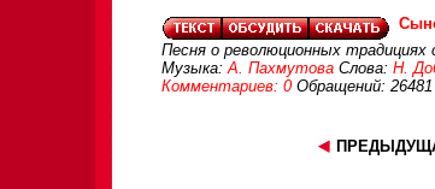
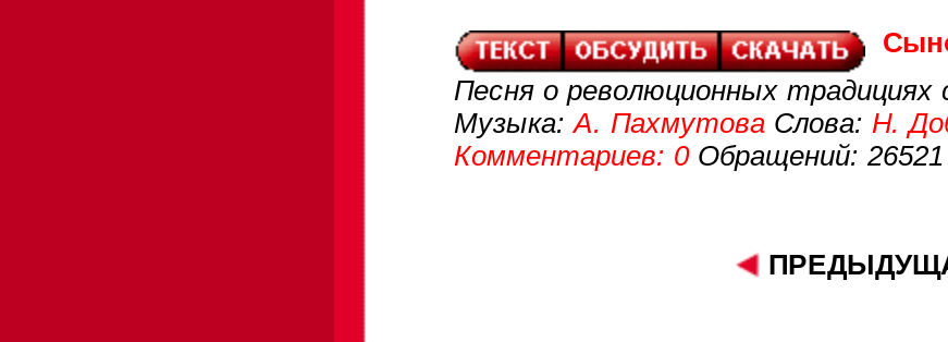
[161,77,433,95] Комментариев: 0 Обращений: 26481 -> [454,139,944,172] Комментариев: 0 Обращений: 26521

